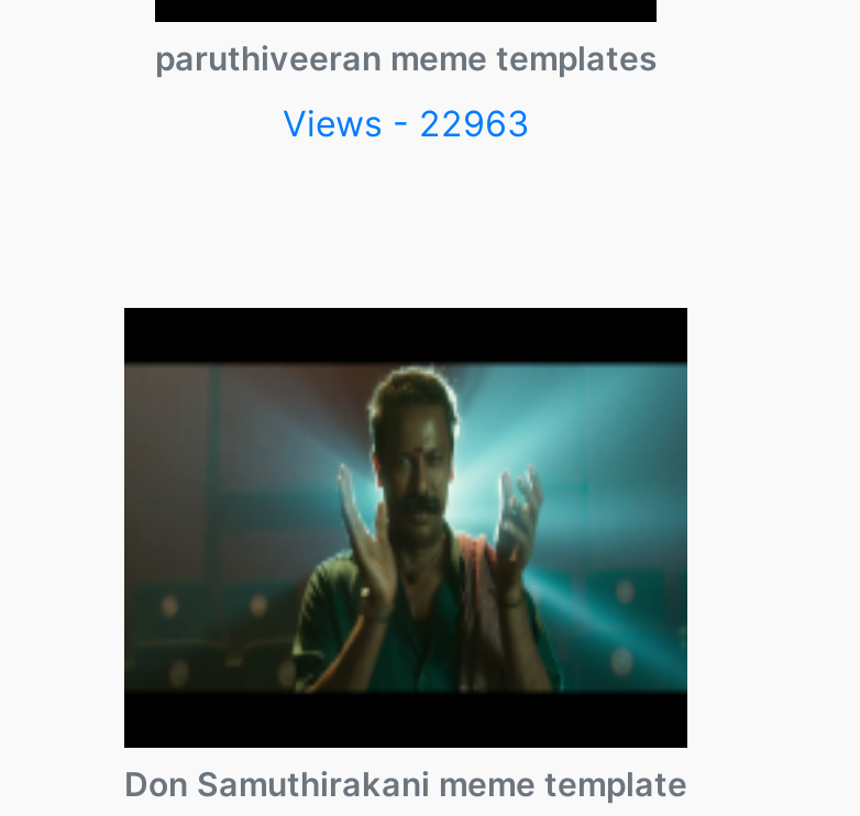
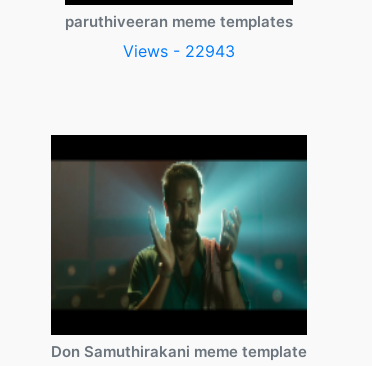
[283,101,529,145] Views - 22963 -> [123,41,235,61] Views - 22943

